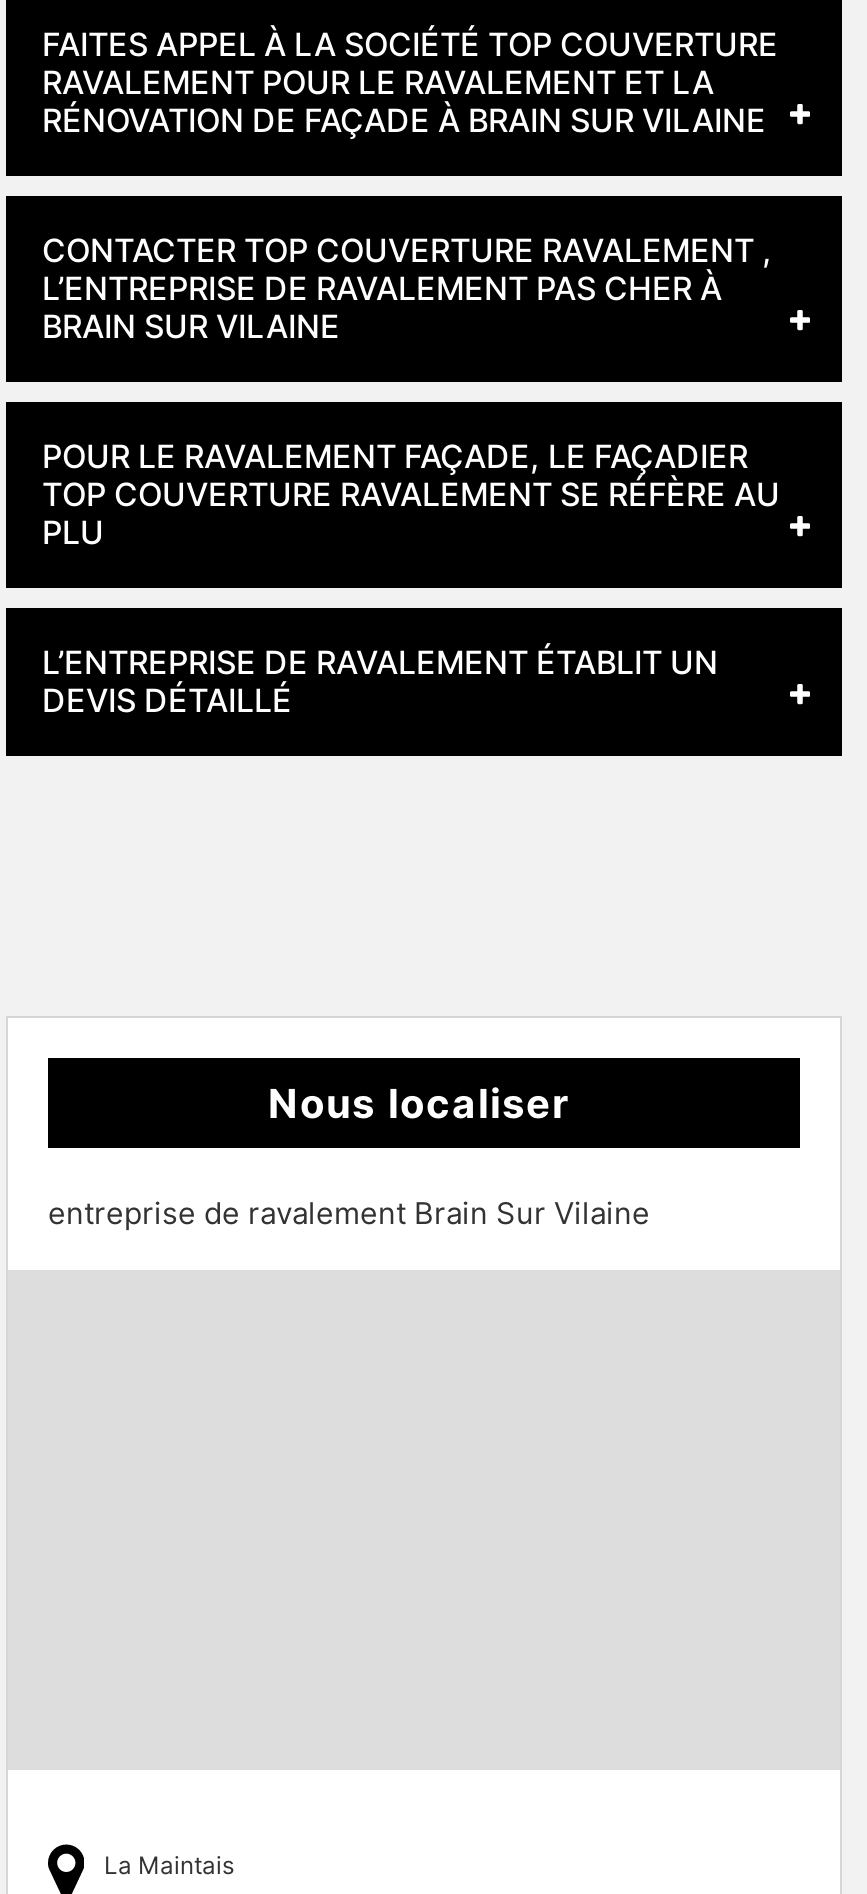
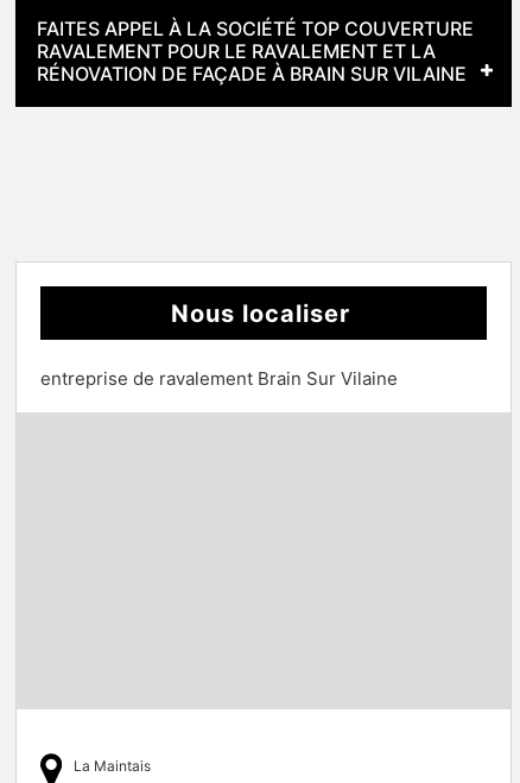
[42,230,780,720] CONTACTER TOP COUVERTURE RAVALEMENT , | L’ENTREPRISE DE RAVALEMENT PAS CHER À | BRAIN SUR VILAINE | POUR LE RAVALEMENT FAÇADE, LE FAÇADIER | TOP COUVERTURE RAVALEMENT SE RÉFÈRE AU | PLU | L’ENTREPRISE DE RAVALEMENT ÉTABLIT UN | DEVIS DÉTAILLÉ -> none

